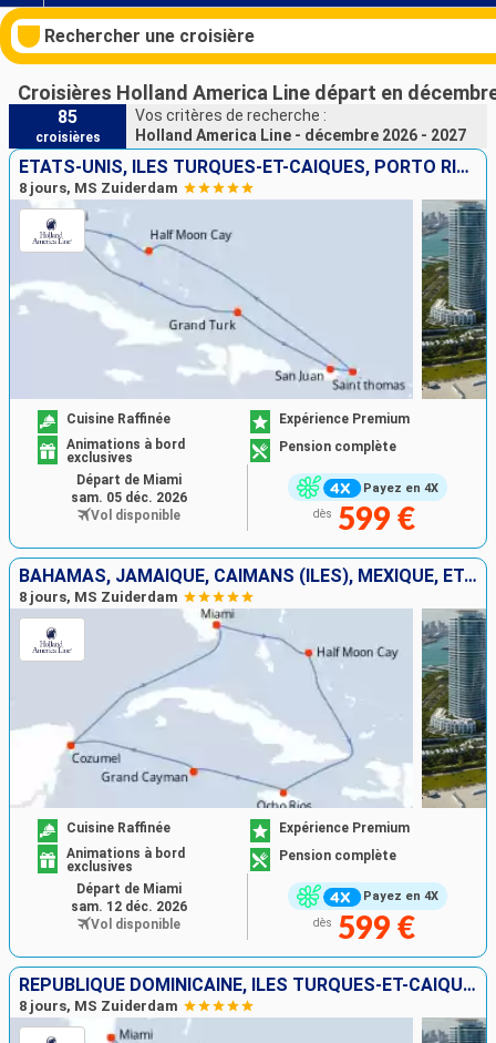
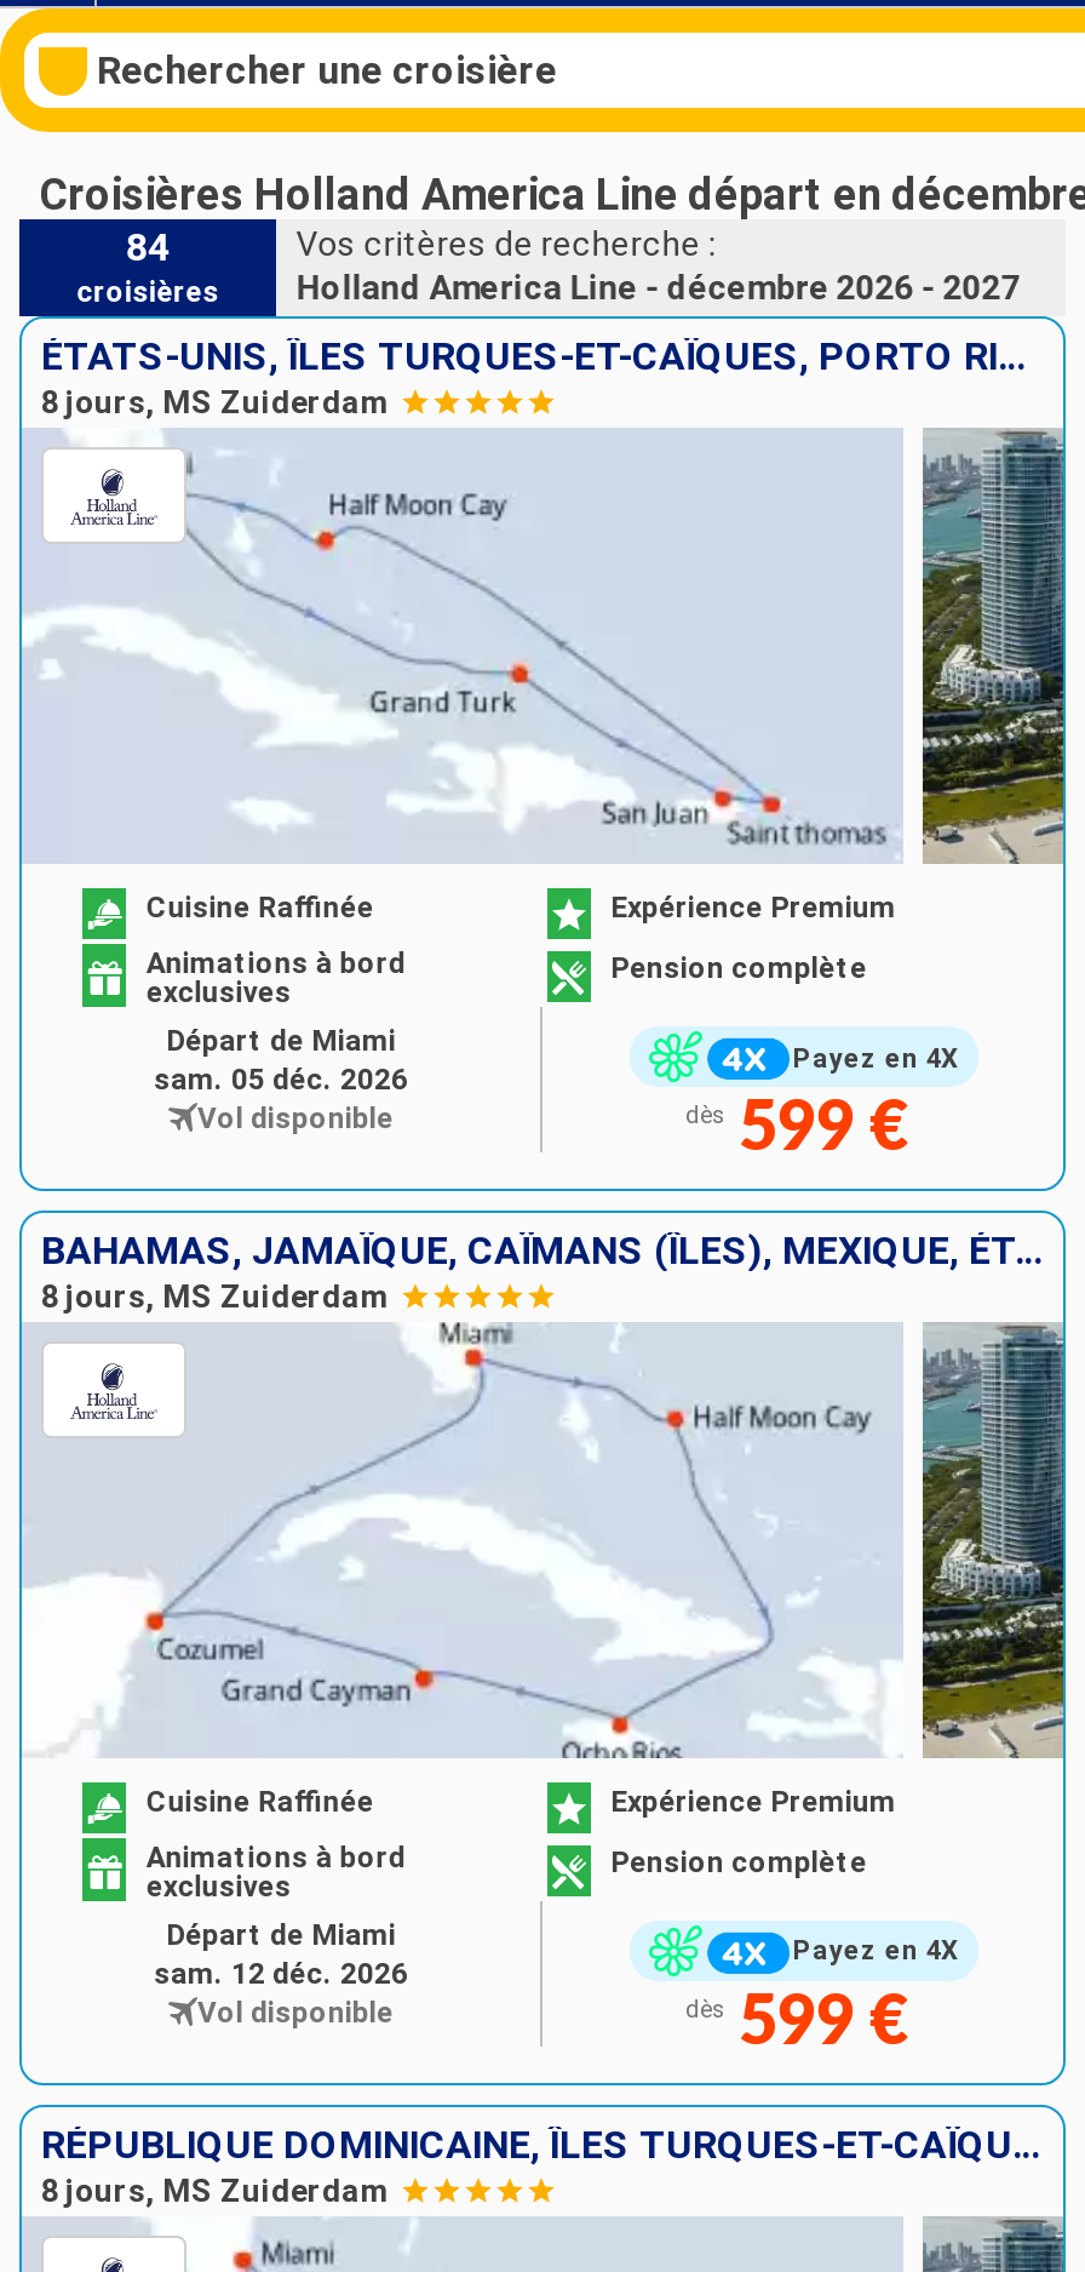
[58,106,78,127] 85 -> [126,224,170,270] 84

